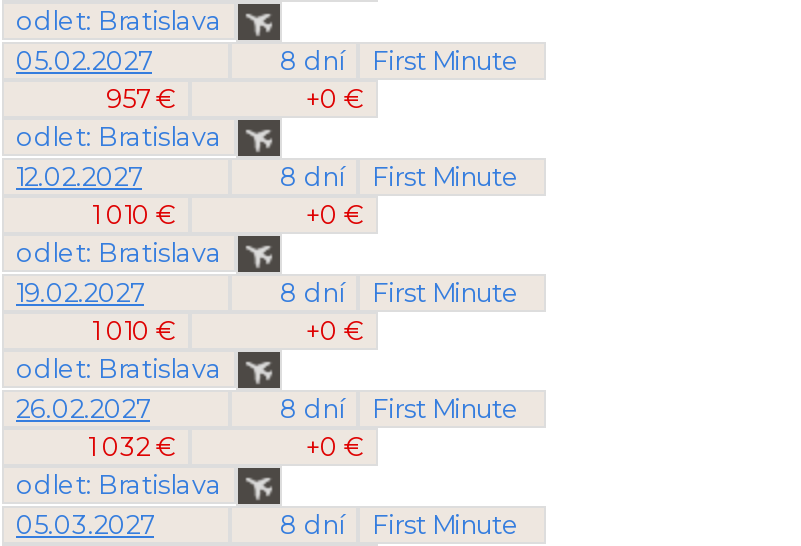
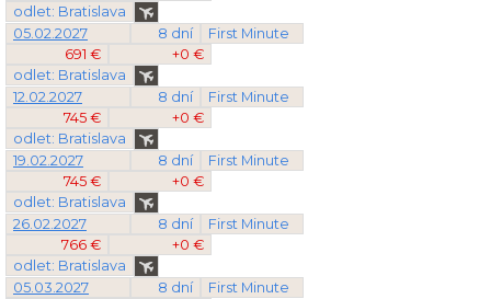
[106,84,176,114] 957 € -> [65,46,101,62] 691 €
[92,200,176,230] 1 010 € -> [64,110,101,126] 745 €
[92,316,176,346] 1 010 € -> [64,173,101,189] 745 €
[88,432,176,462] 1 032 € -> [61,237,101,253] 766 €

